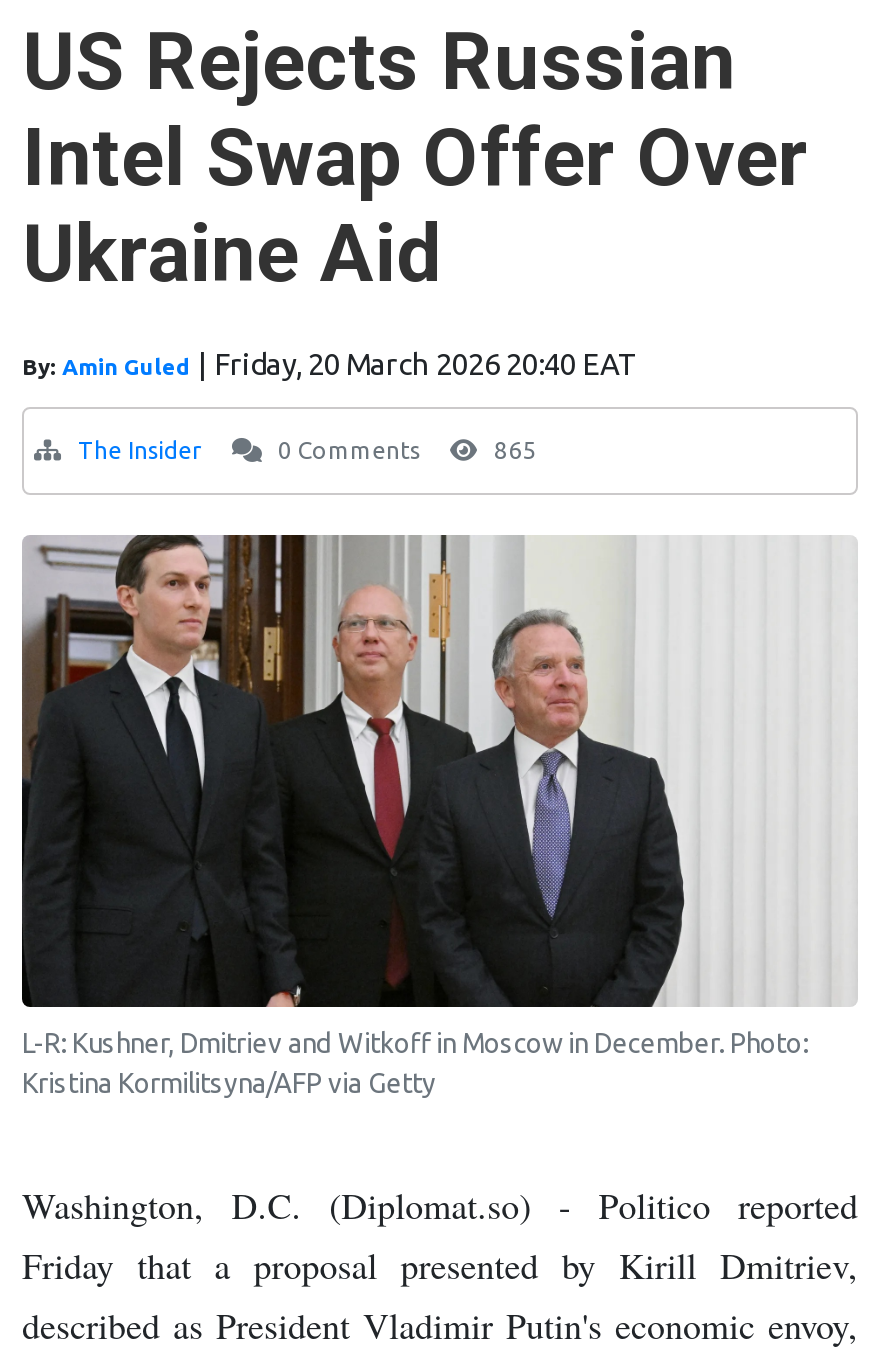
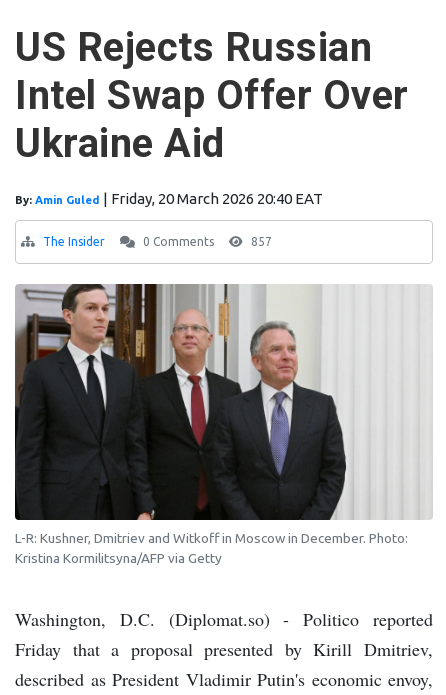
[488,438,536,464] 865 -> [248,235,272,248] 857

